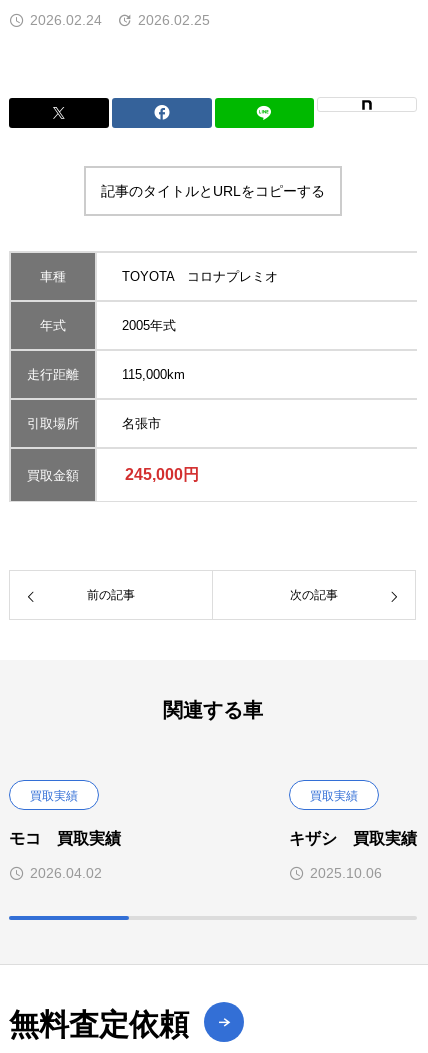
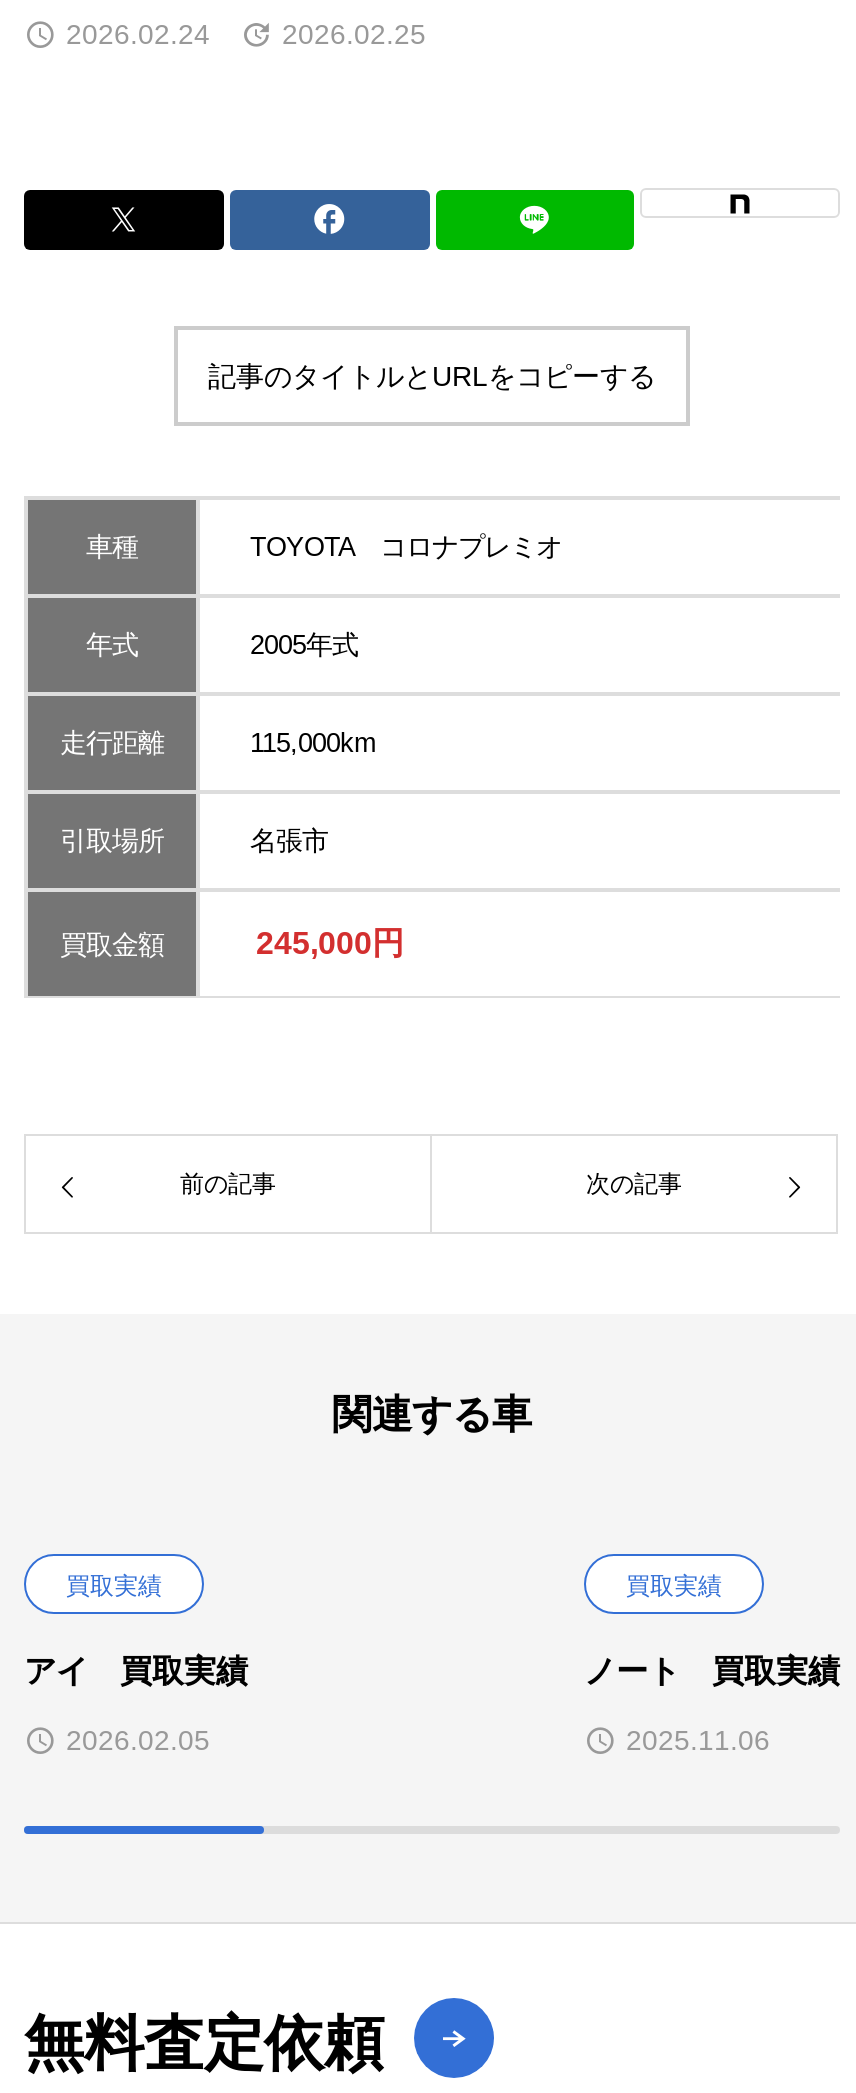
[9,830,121,847] モコ 買取実績 -> [24,1654,248,1688] アイ 買取実績
[289,830,417,847] キザシ 買取実績 -> [584,1654,840,1688] ノート 買取実績
[30,865,102,881] 2026.04.02 -> [66,1724,210,1756] 2026.02.05
[310,865,382,881] 2025.10.06 -> [626,1724,770,1756] 2025.11.06

